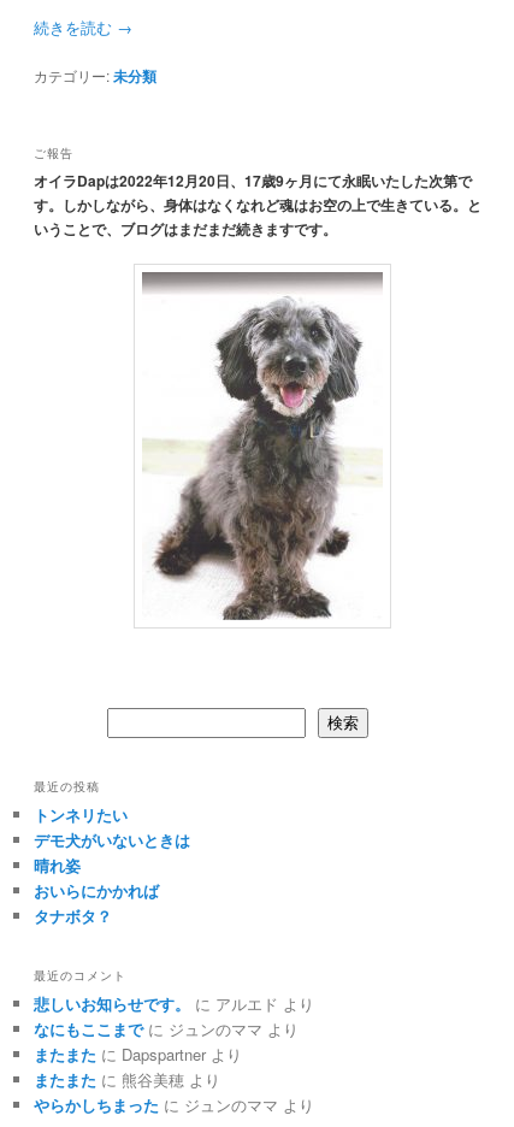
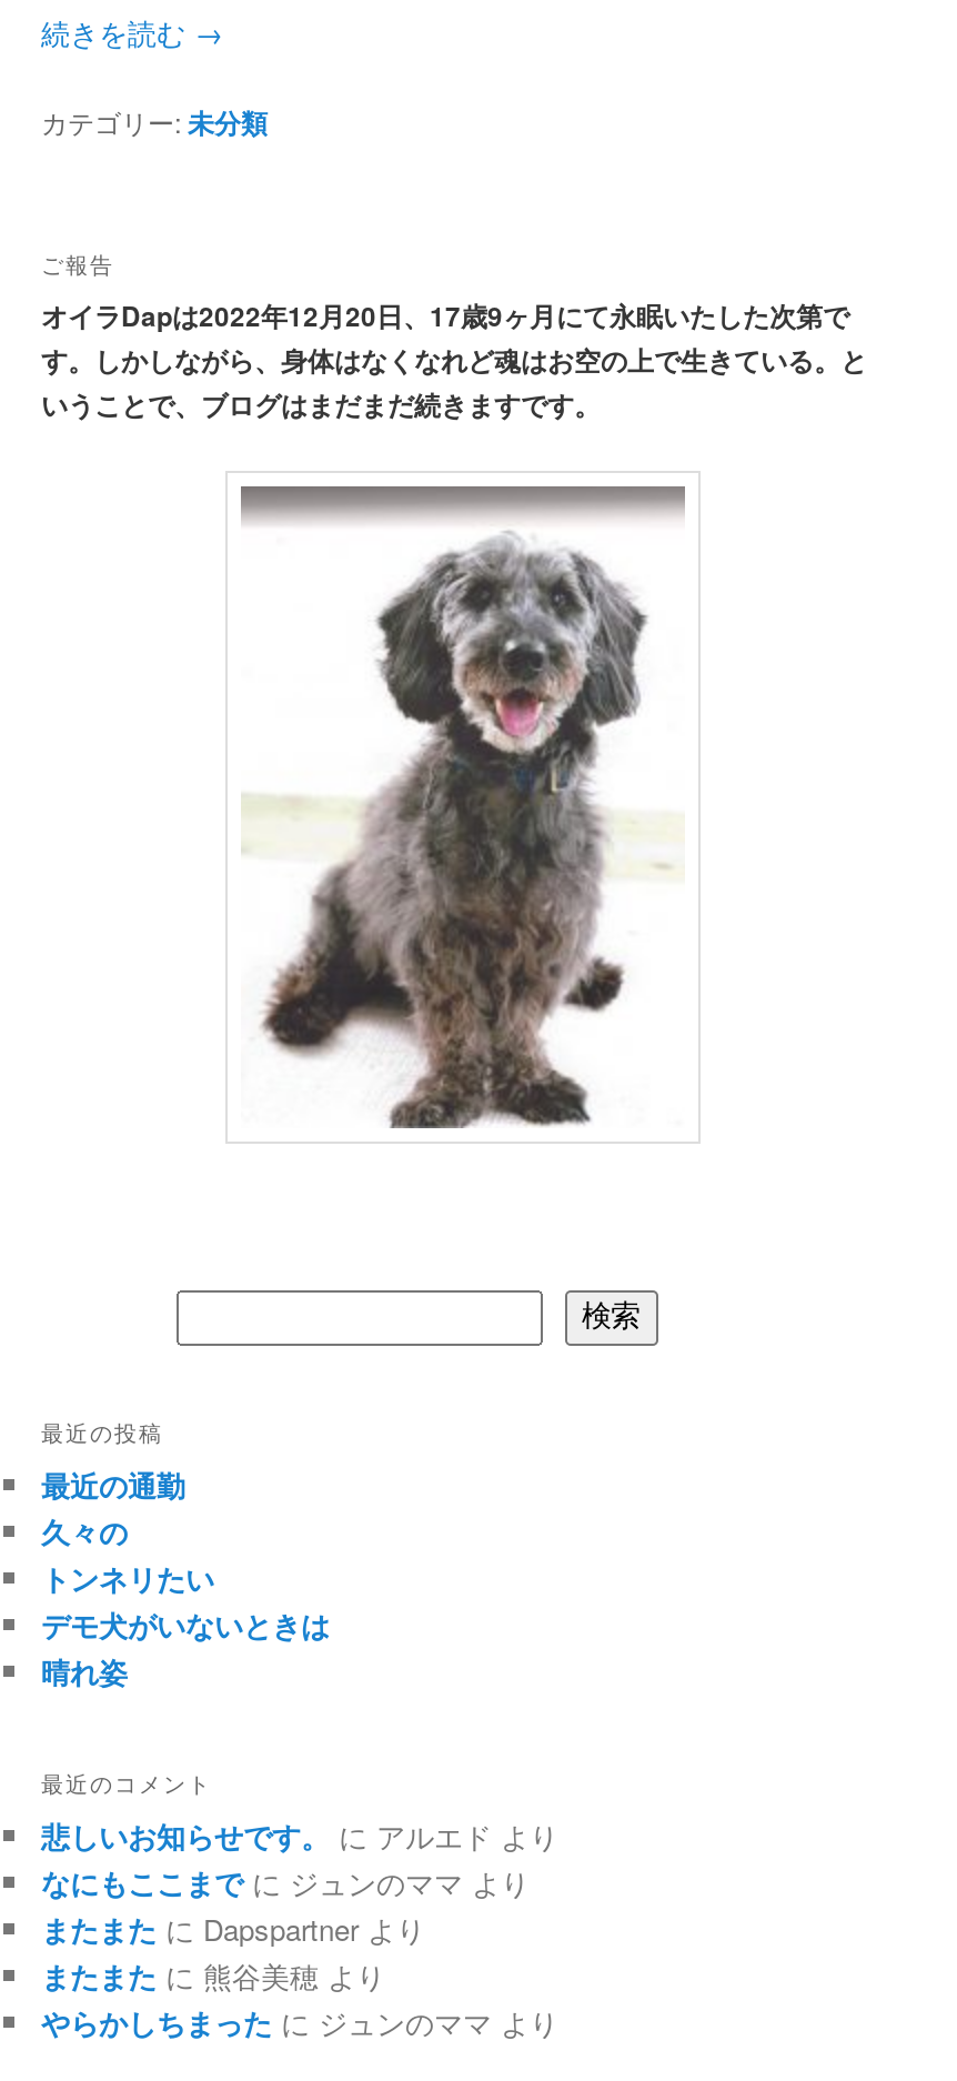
none -> [41,1464,185,1553] 最近の通勤 | 久々の
moved [34,803,190,876] -> [41,1557,330,1693]: トンネリたい | デモ犬がいないときは | 晴れ姿
[34,879,159,927] おいらにかかれば | タナボタ？ -> none

